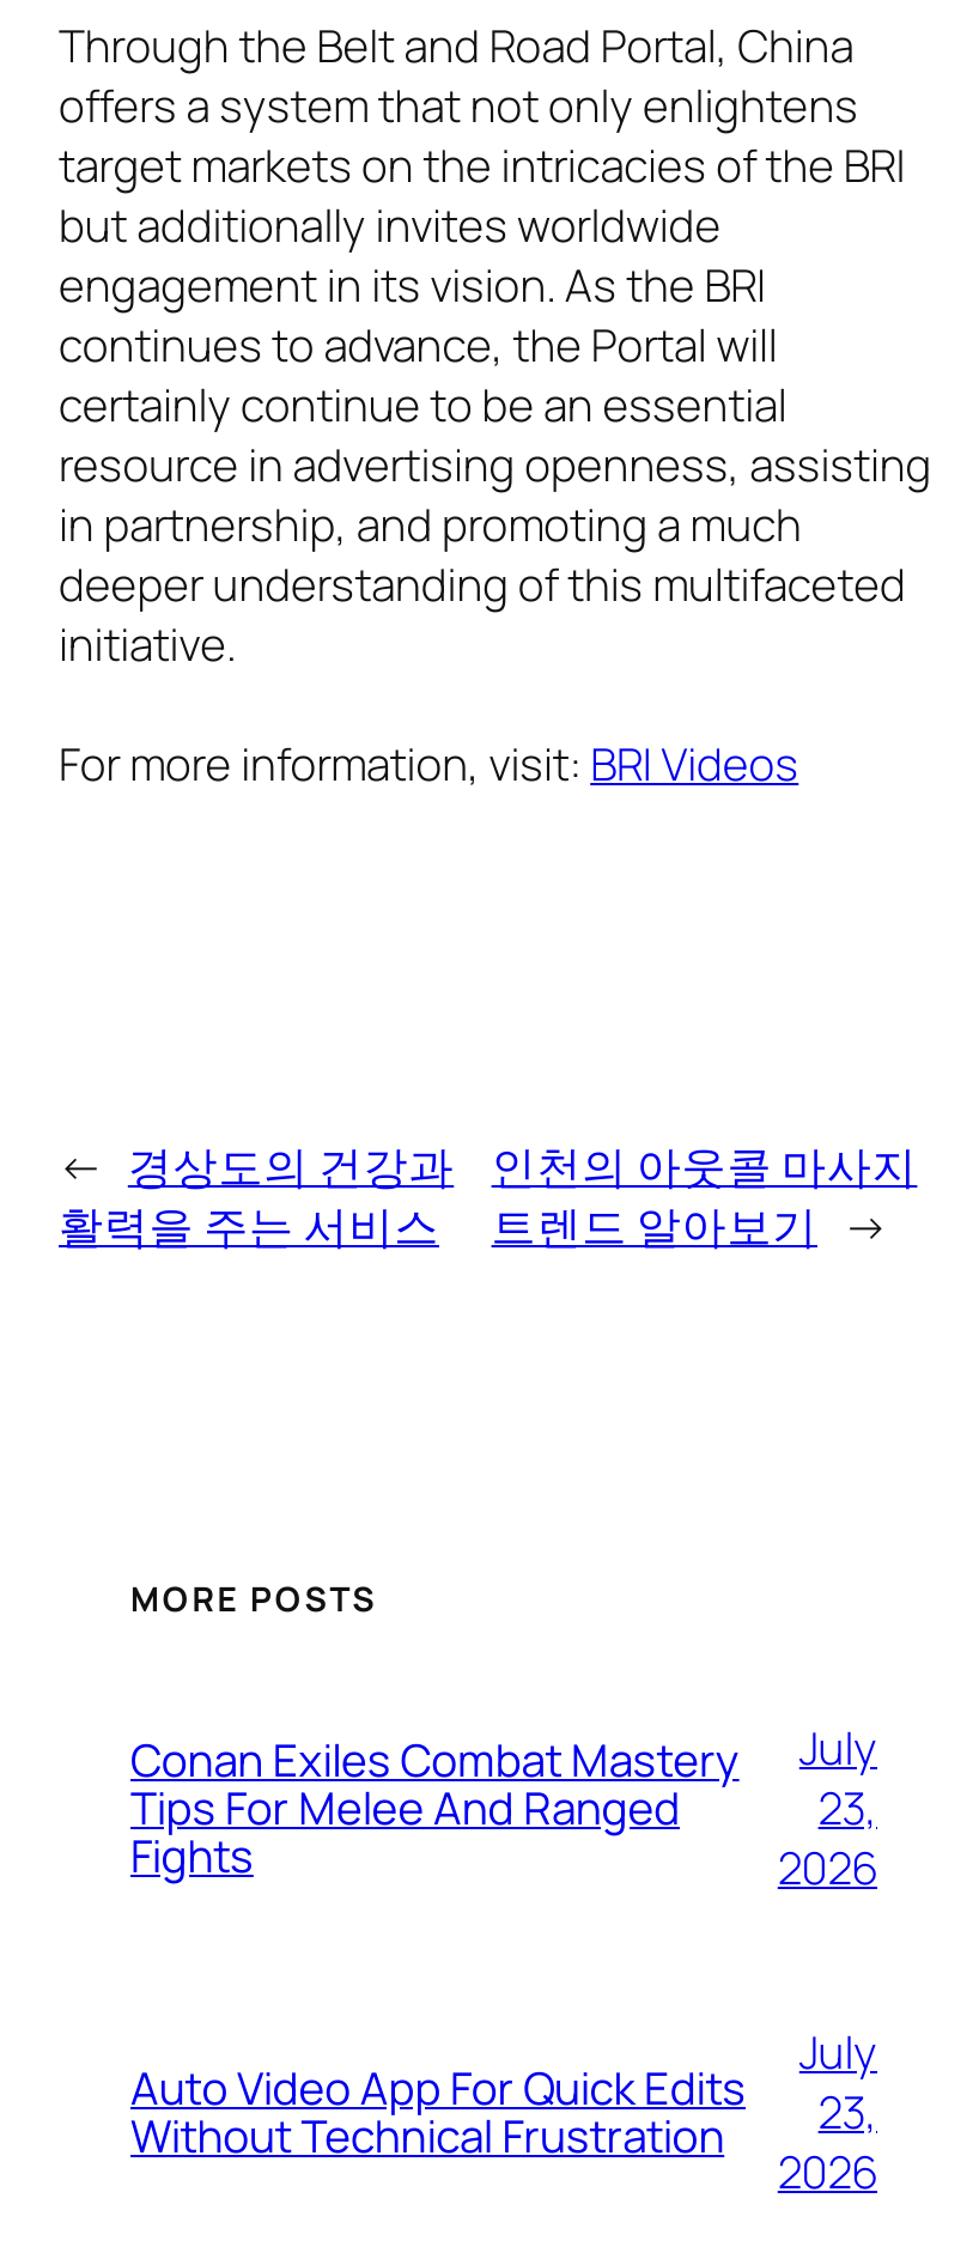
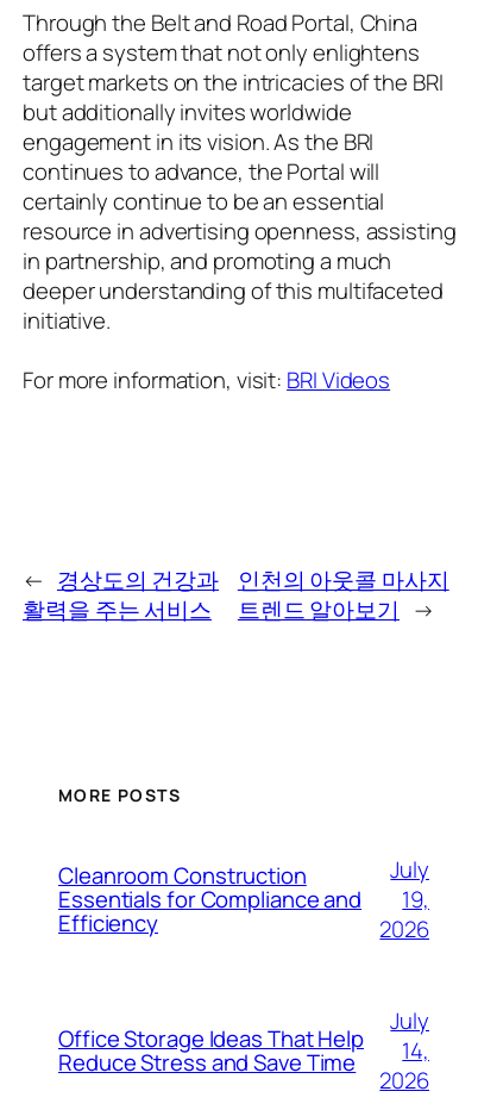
[130,1729,739,1887] Conan Exiles Combat Mastery | Tips For Melee And Ranged | Fights -> [58,860,362,939] Cleanroom Construction | Essentials for Compliance and | Efficiency
[818,1776,877,1838] 23, -> [402,883,429,914] 19,
[130,2057,746,2168] Auto Video App For Quick Edits | Without Technical Frustration -> [58,1023,364,1078] Office Storage Ideas That Help | Reduce Stress and Save Time
[818,2080,877,2142] 23, -> [402,1035,429,1066] 14,

